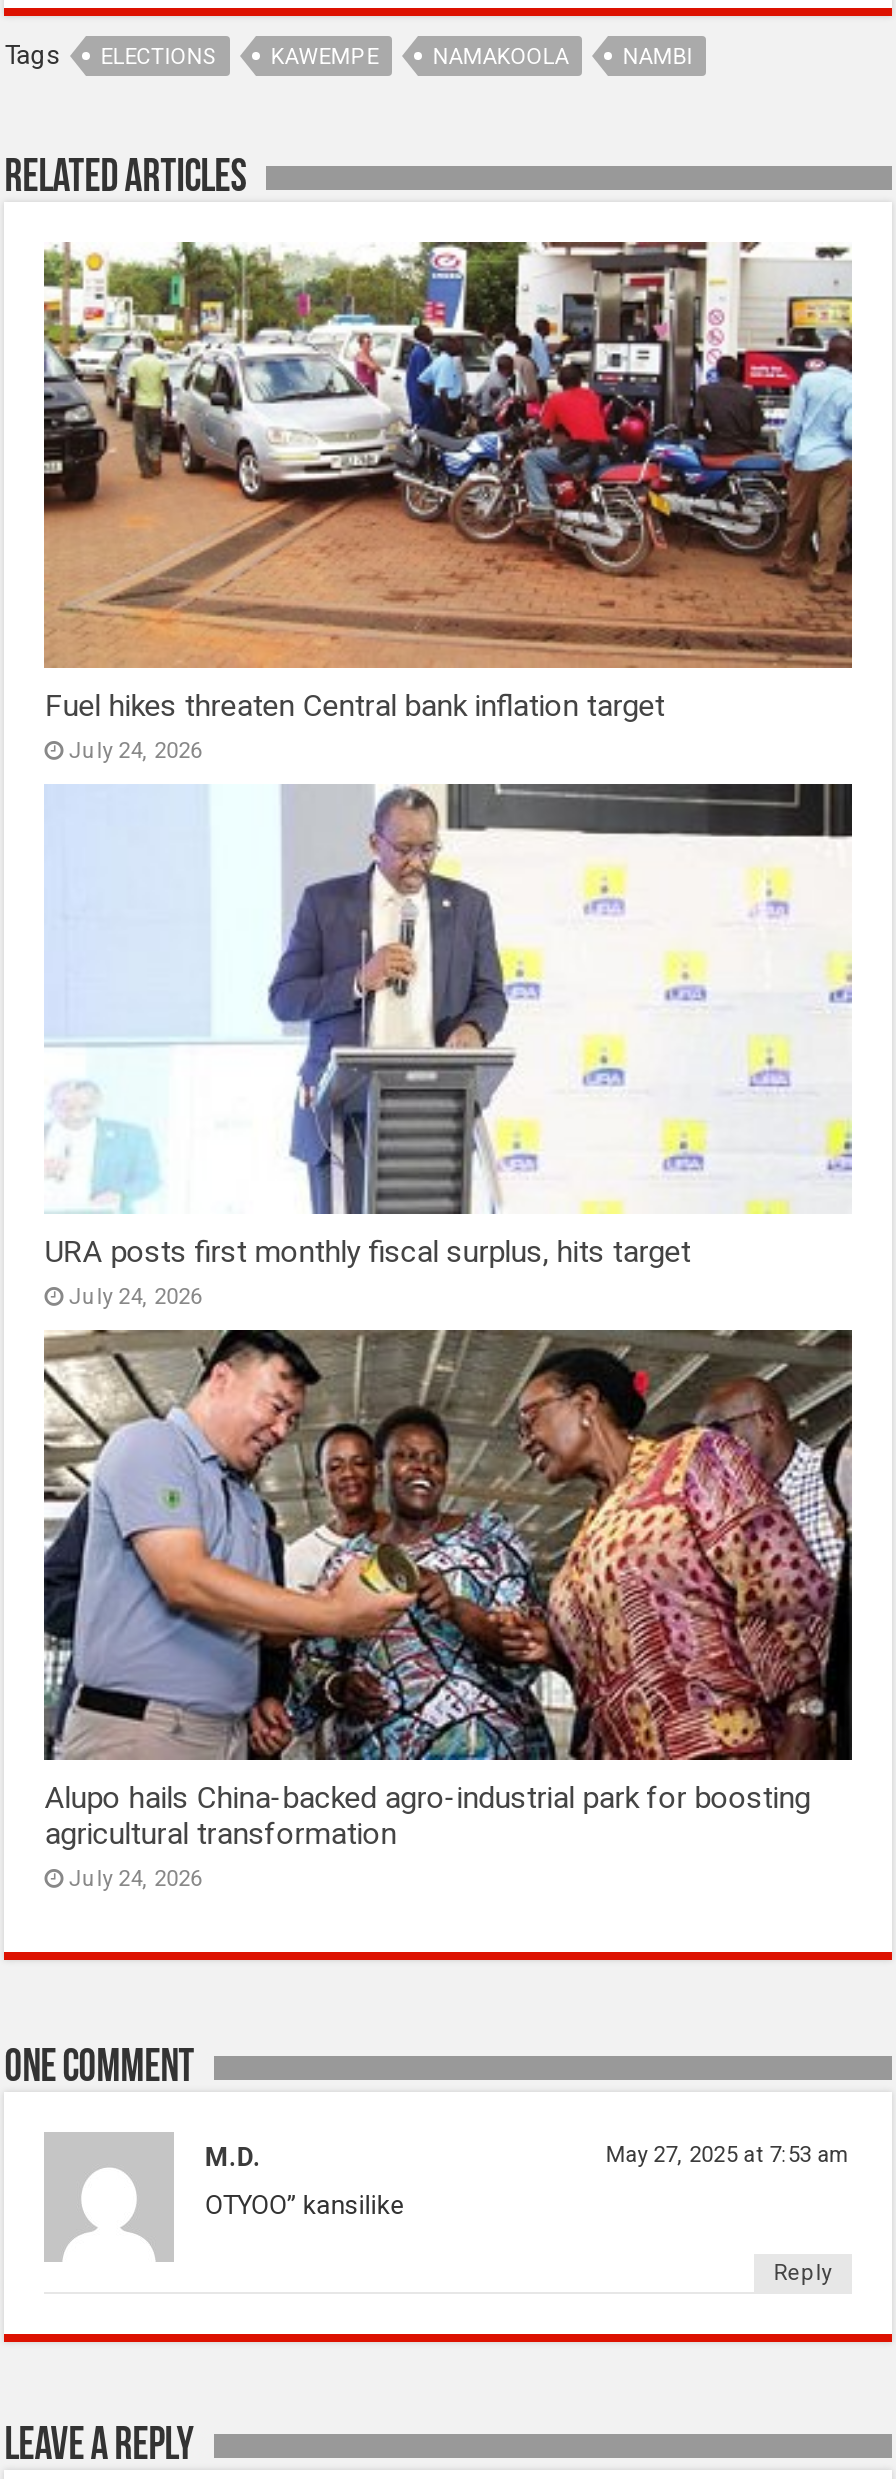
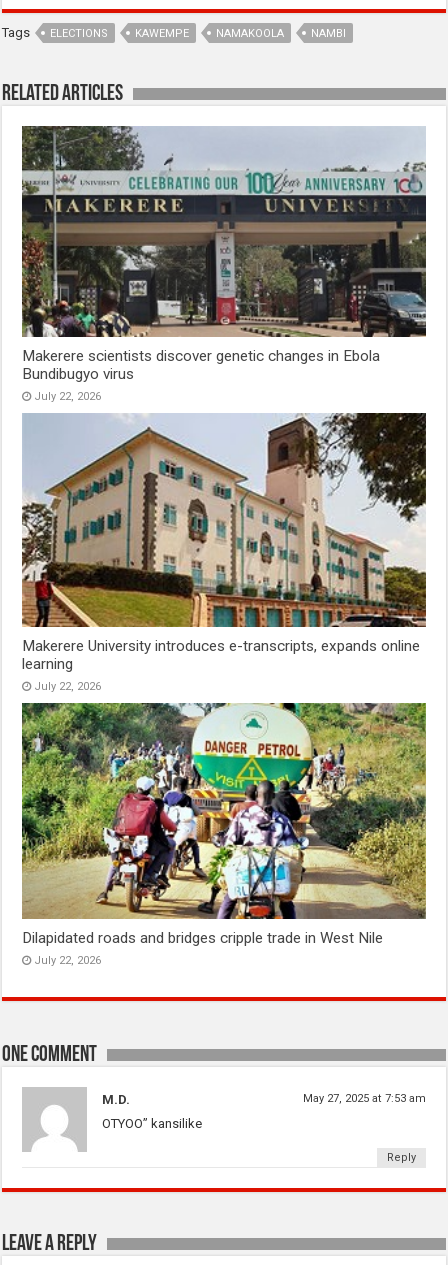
[42,242,852,764] [image] | Fuel hikes threaten Central bank inflation target | July 24, 2026 -> [21,125,427,403] [image] | Makerere scientists discover genetic changes in Ebola | Bundibugyo virus | July 22, 2026
[44,782,852,1310] [image] | URA posts first monthly fiscal surplus, hits target | July 24, 2026 -> [21,413,427,693] [image] | Makerere University introduces e-transcripts, expands online | learning | July 22, 2026
[42,1328,854,1891] [image] | Alupo hails China-backed agro-industrial park for boosting | agricultural transformation | July 24, 2026 -> [21,687,427,967] [image] | Dilapidated roads and bridges cripple trade in West Nile | July 22, 2026

